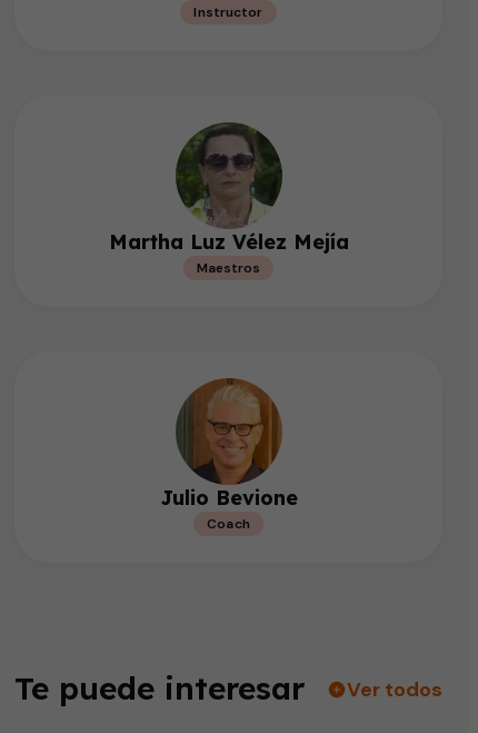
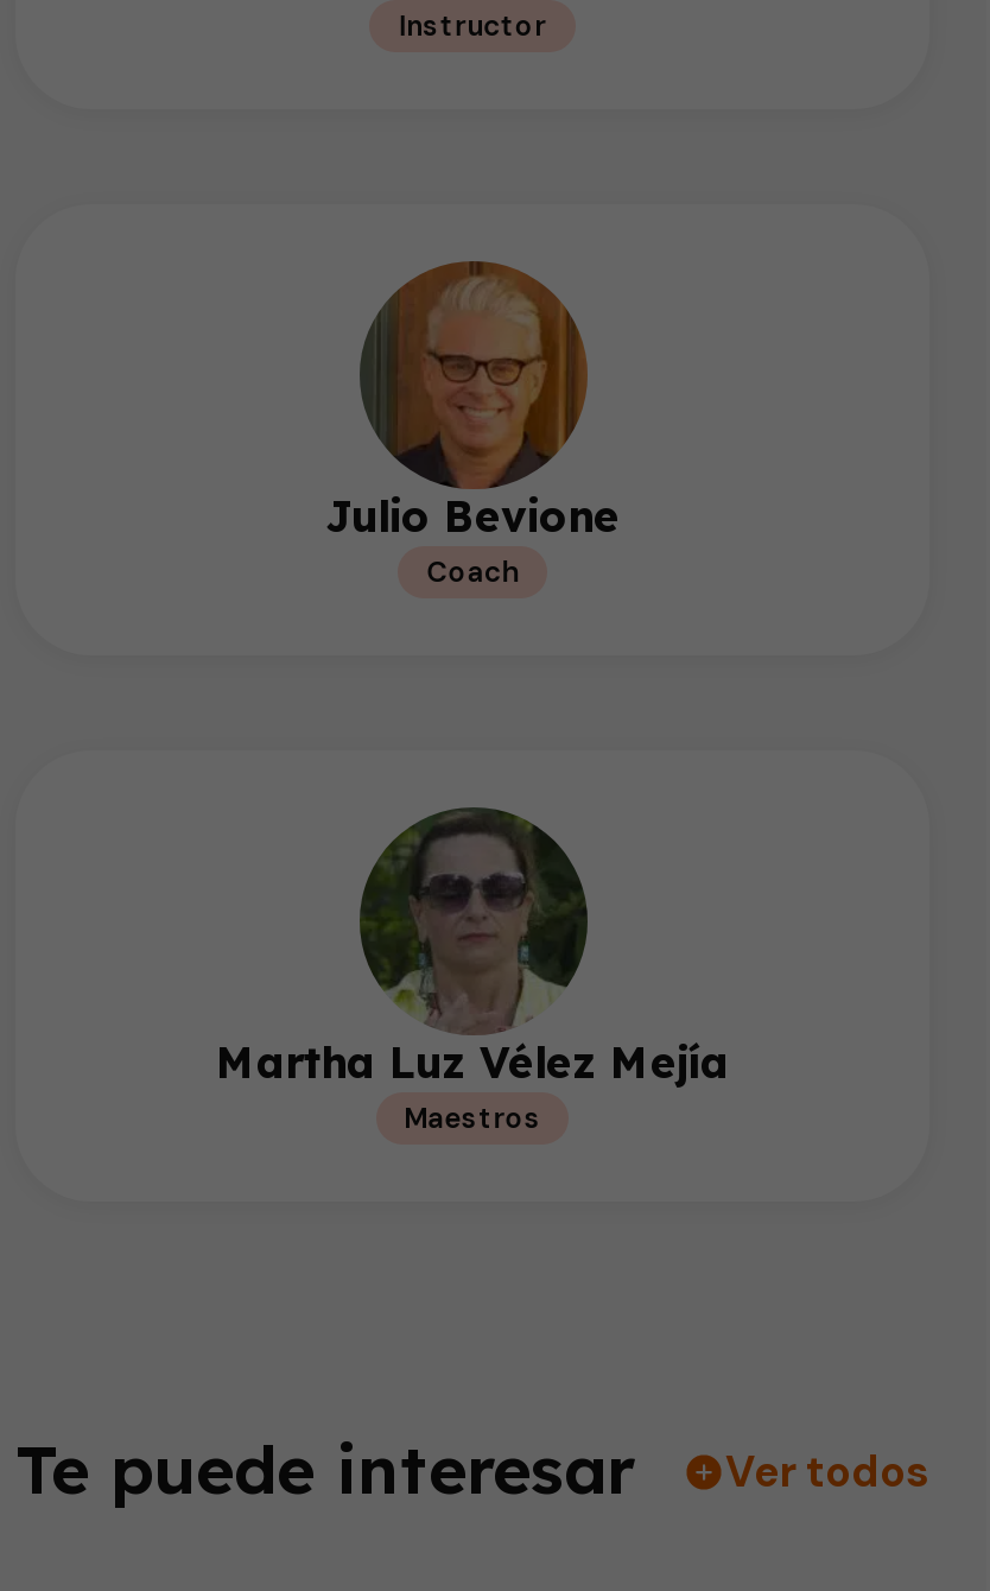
moved [108,121,348,277] -> [216,805,729,1137]: [image] | Martha Luz Vélez Mejía | Maestros
moved [160,378,297,533] -> [325,261,620,591]: [image] | Julio Bevione | Coach

